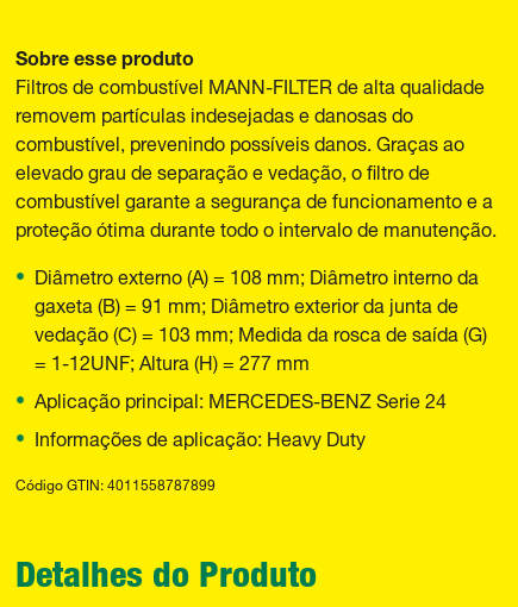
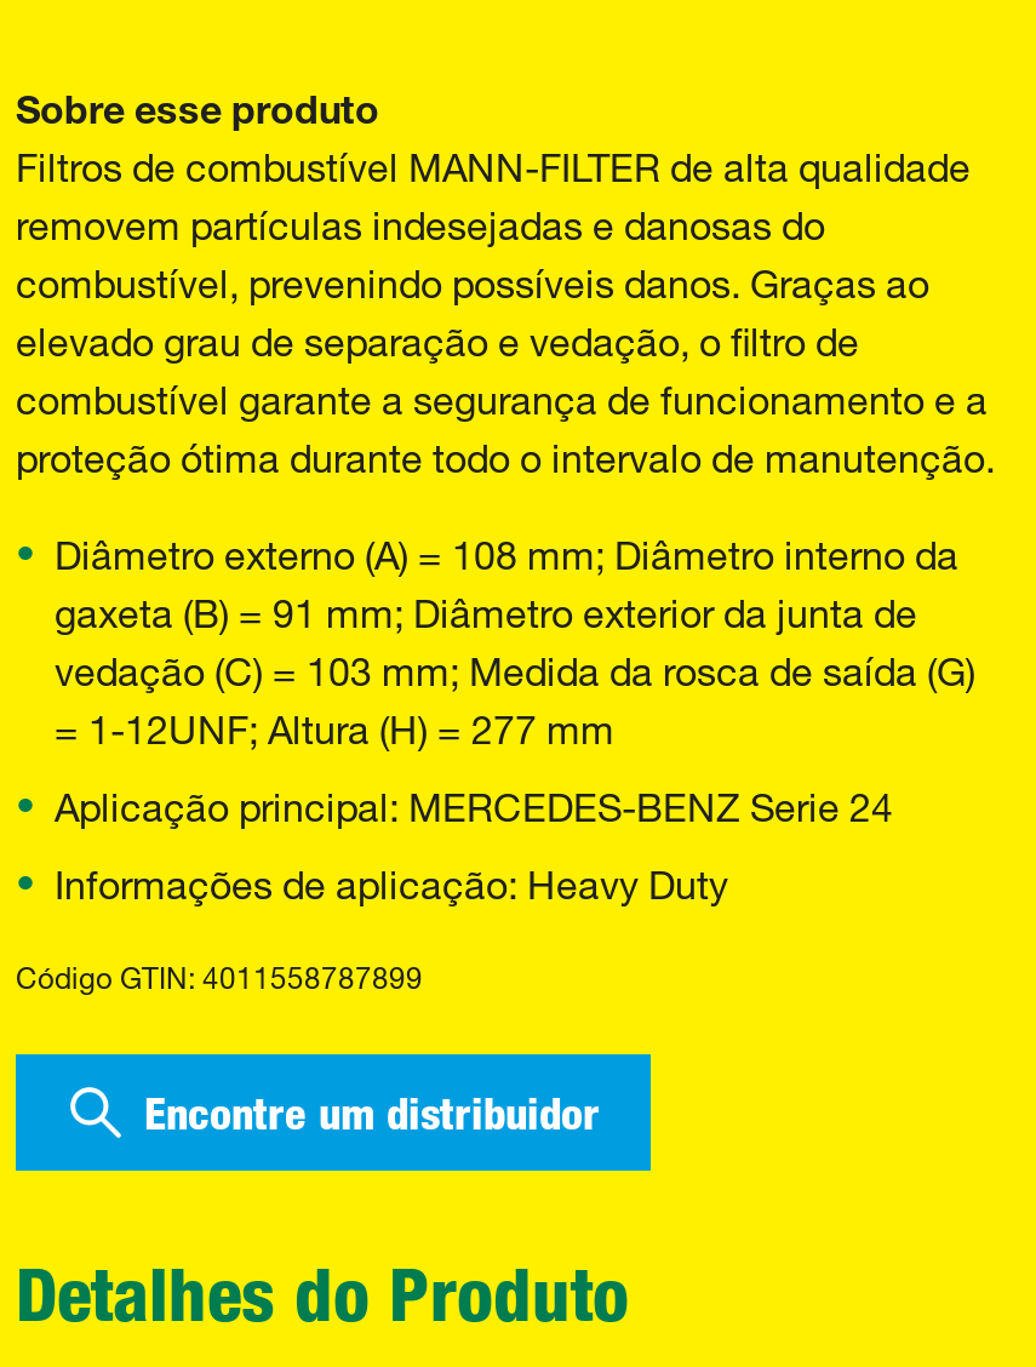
none -> [144,1087,600,1140] Encontre um distribuidor

